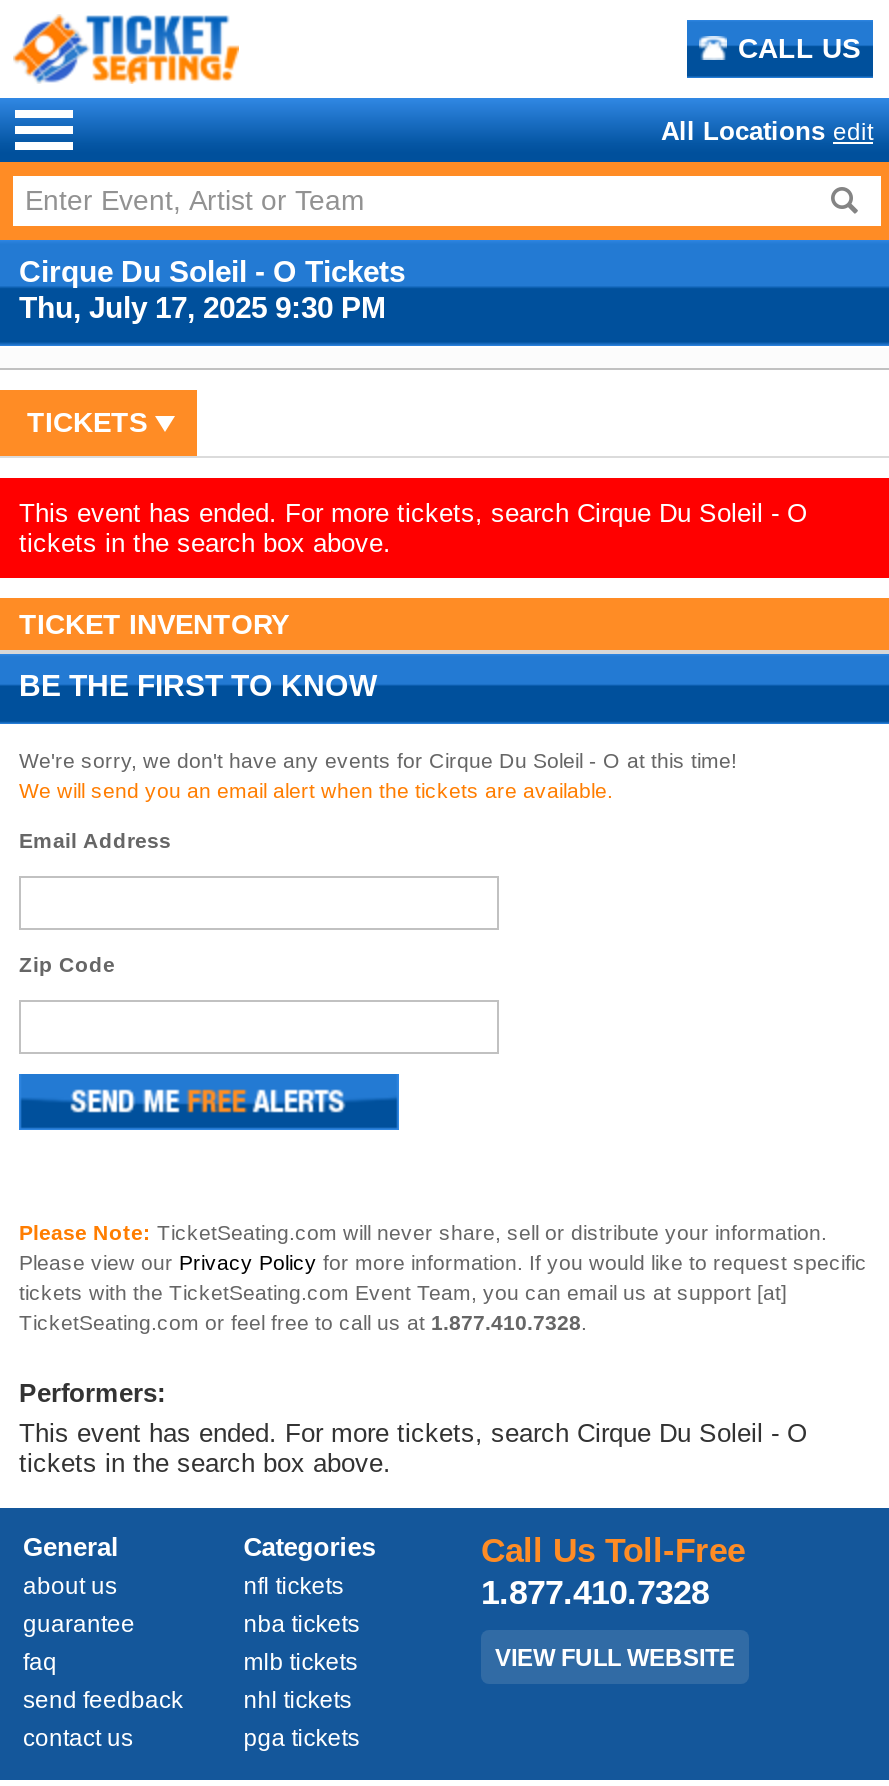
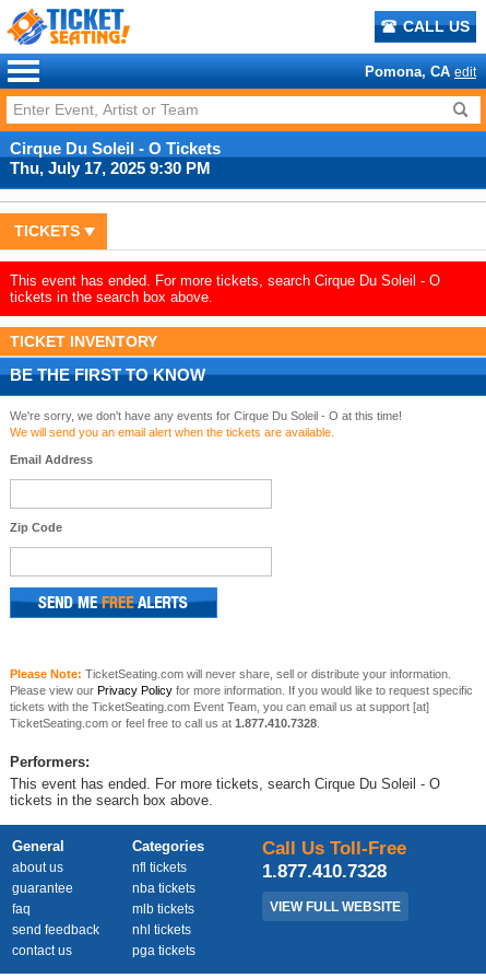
[661,116,873,146] All Locations edit -> [365,63,476,80] Pomona, CA edit

